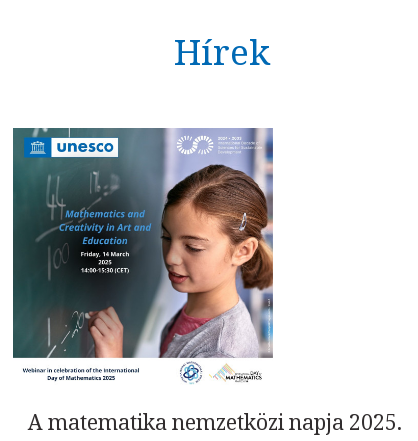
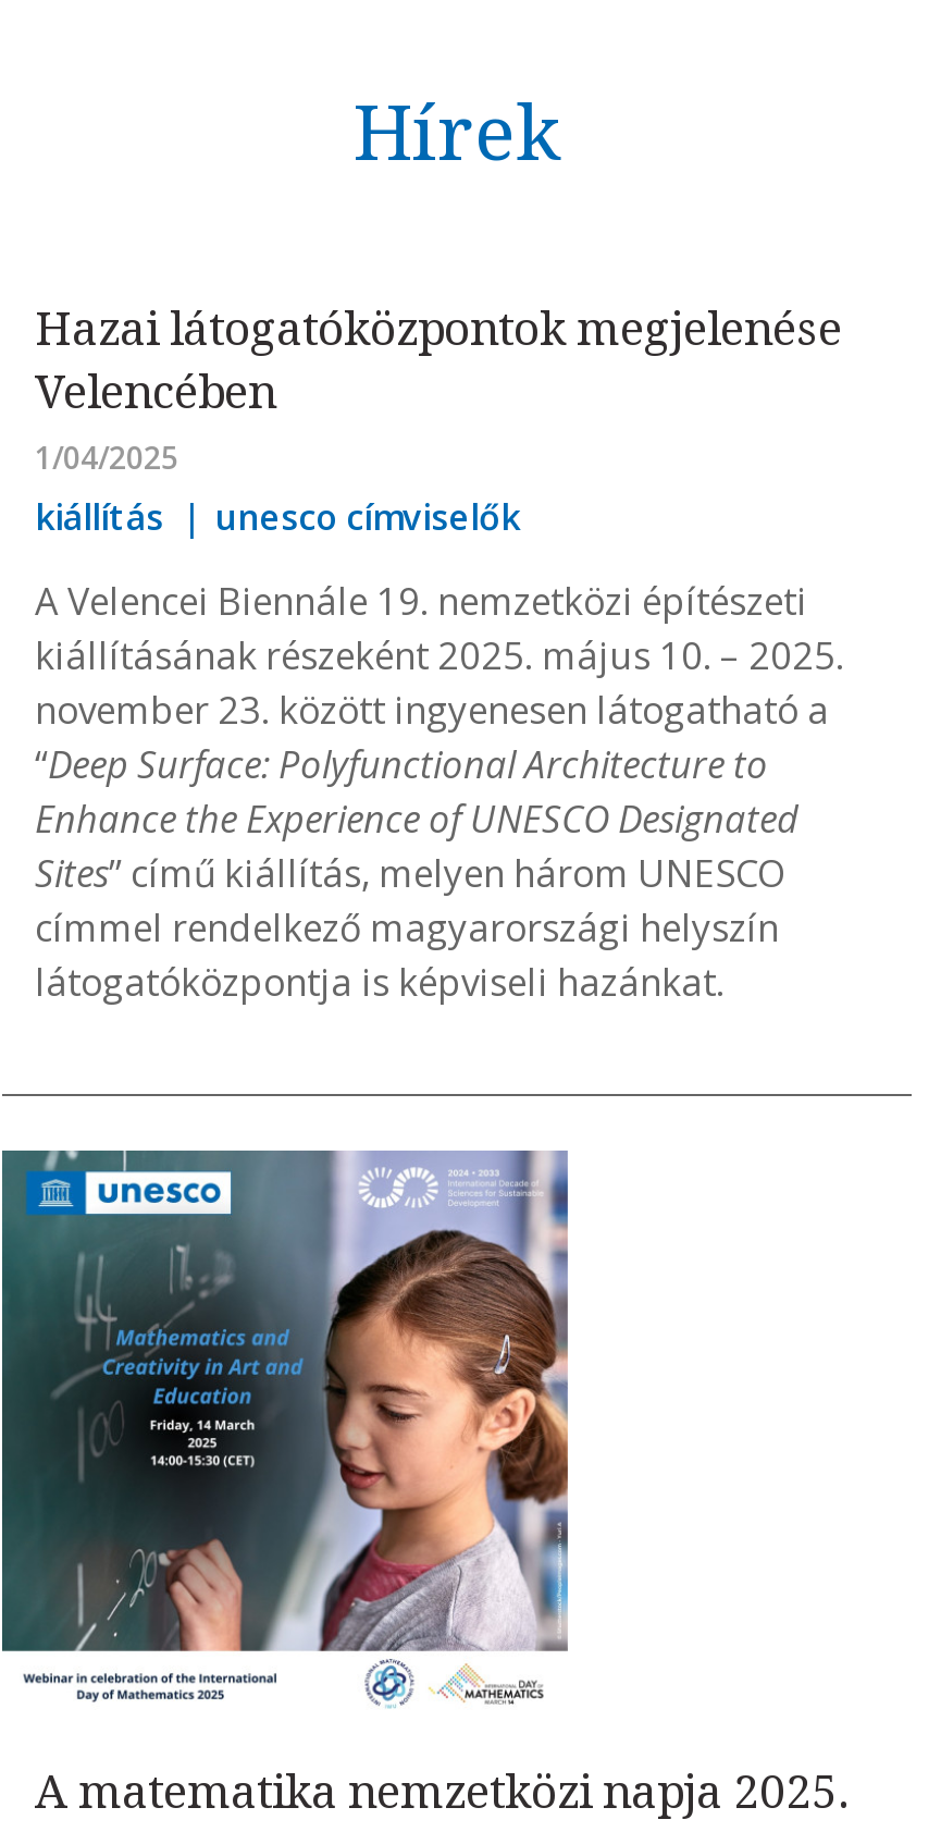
none -> [35,297,844,1007] Hazai látogatóközpontok megjelenése | Velencében | 1/04/2025 | kiállítás | unesco címviselők | A Velencei Biennále 19. nemzetközi építészeti | kiállításának részeként 2025. május 10. – 2025. | november 23. között ingyenesen látogatható a | “Deep Surface: Polyfunctional Architecture to | Enhance the Experience of UNESCO Designated | Sites” című kiállítás, melyen három UNESCO | címmel rendelkező magyarországi helyszín | látogatóközpontja is képviseli hazánkat.

